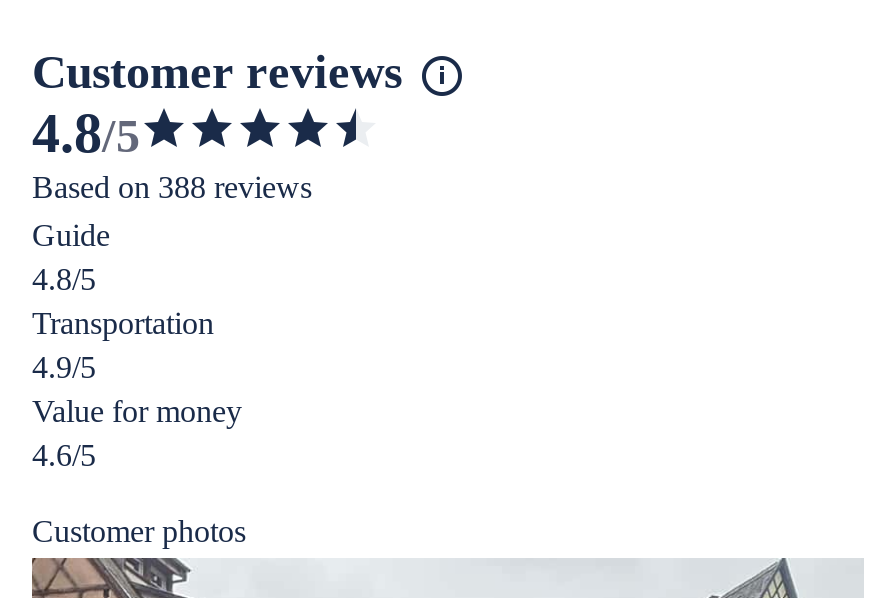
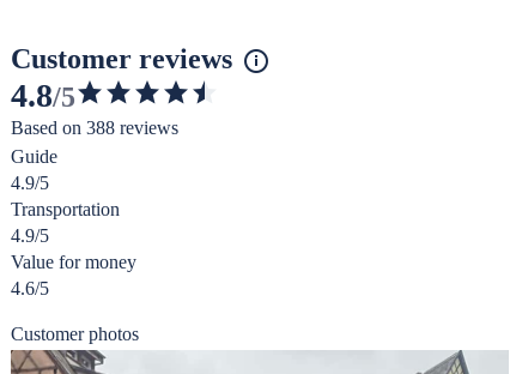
[32,261,96,295] 4.8/5 -> [11,172,49,193] 4.9/5

